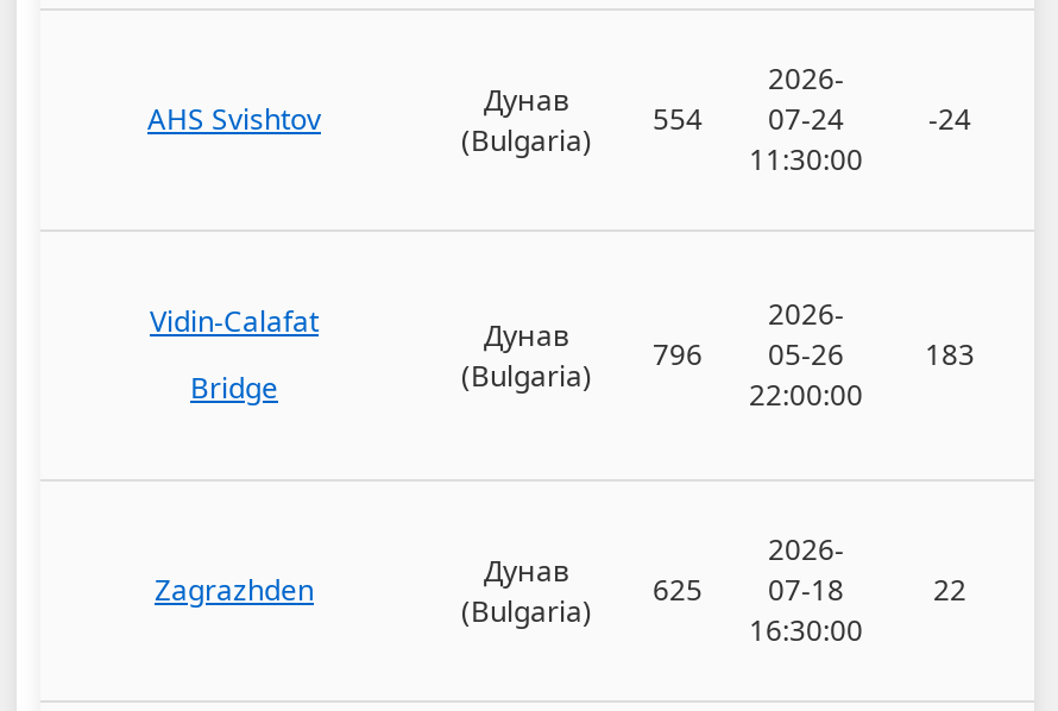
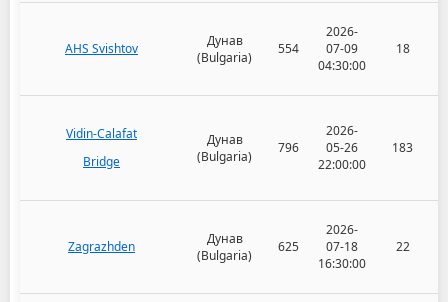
[653,100,844,140] 554 07-24 -> [277,40,358,57] 554 07-09
[928,100,971,140] -24 -> [395,40,409,57] 18
[749,140,863,180] 11:30:00 -> [318,57,366,74] 04:30:00

